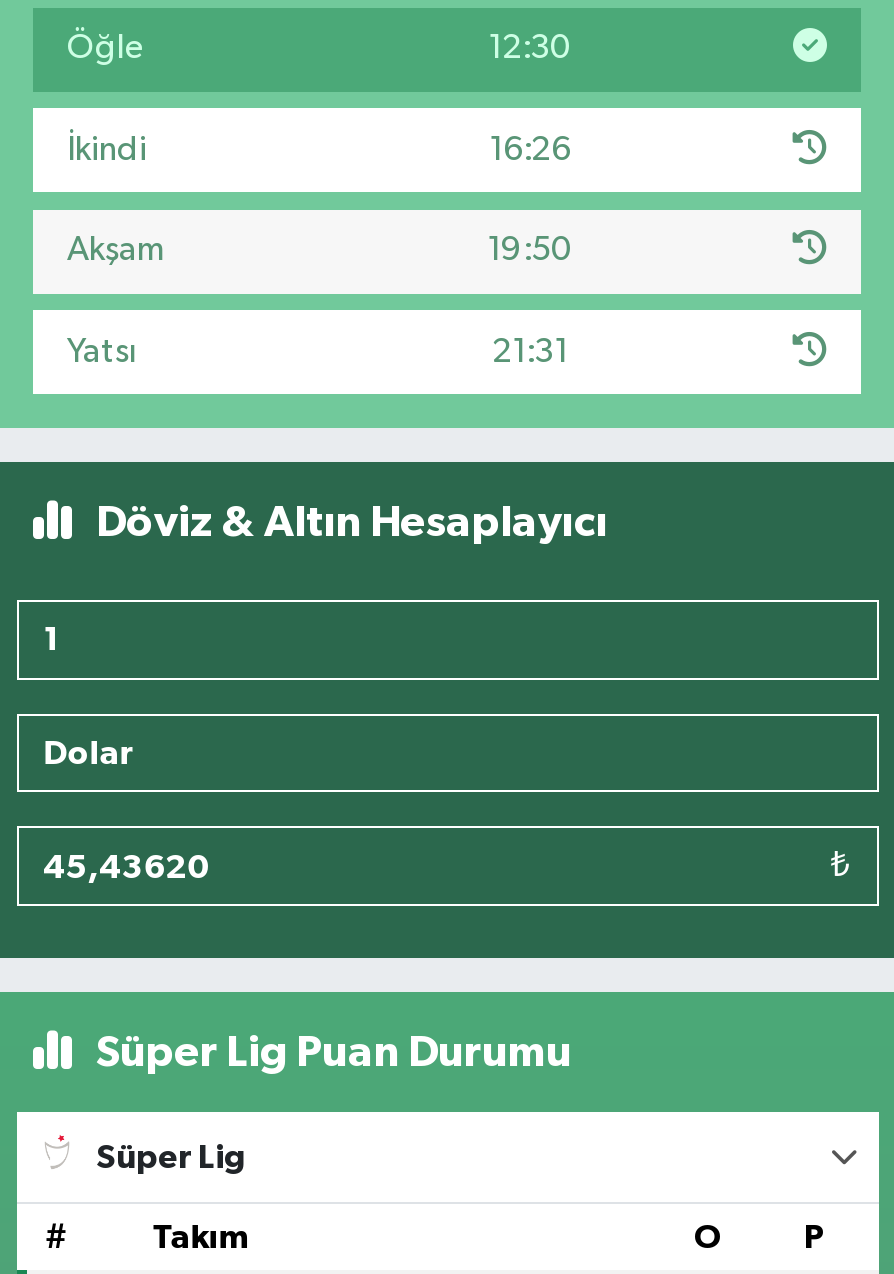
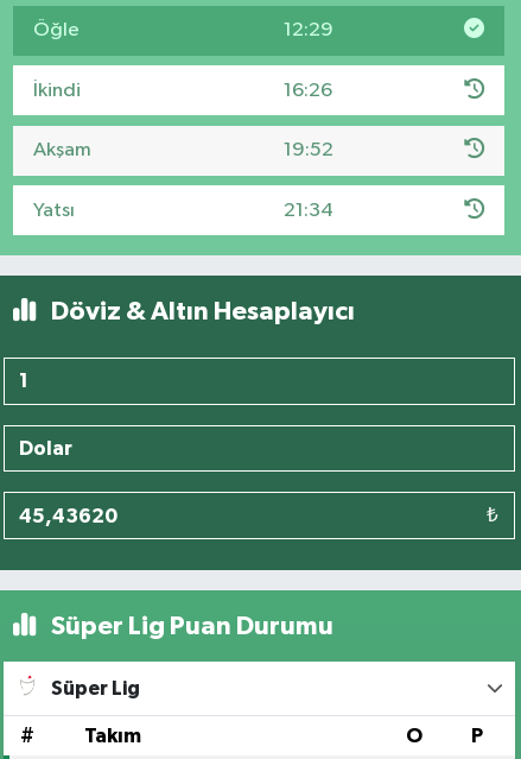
[488,33,572,67] 12:30 -> [283,21,333,41] 12:29
[487,235,573,269] 19:50 -> [283,141,333,161] 19:52
[492,336,568,370] 21:31 -> [283,200,333,221] 21:34

